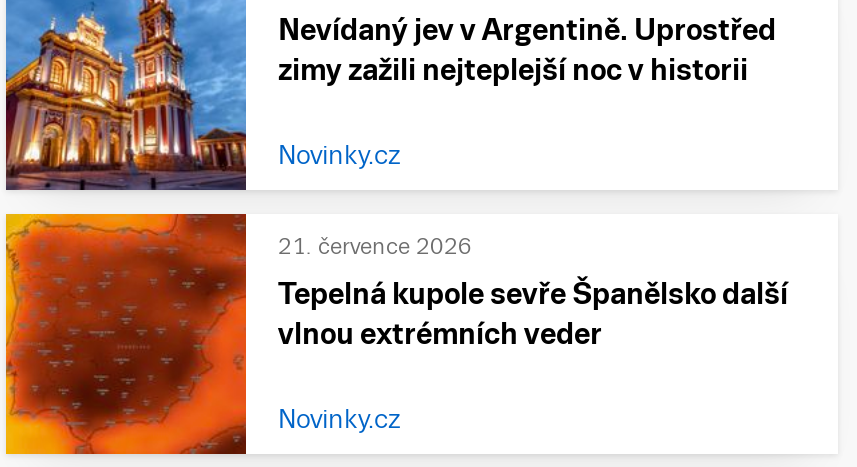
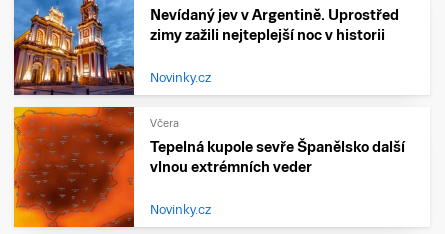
[278,234,472,258] 21. července 2026 -> [150,117,179,129] Včera

